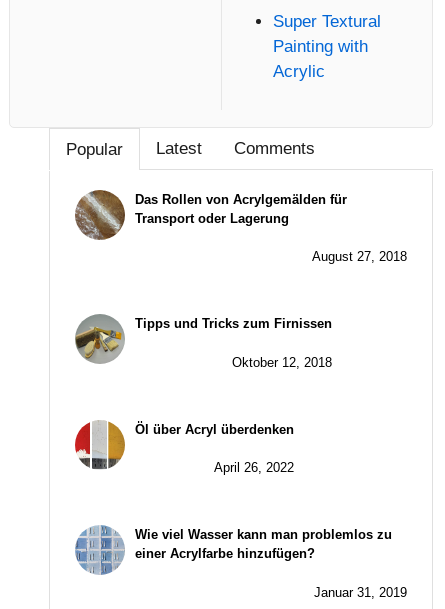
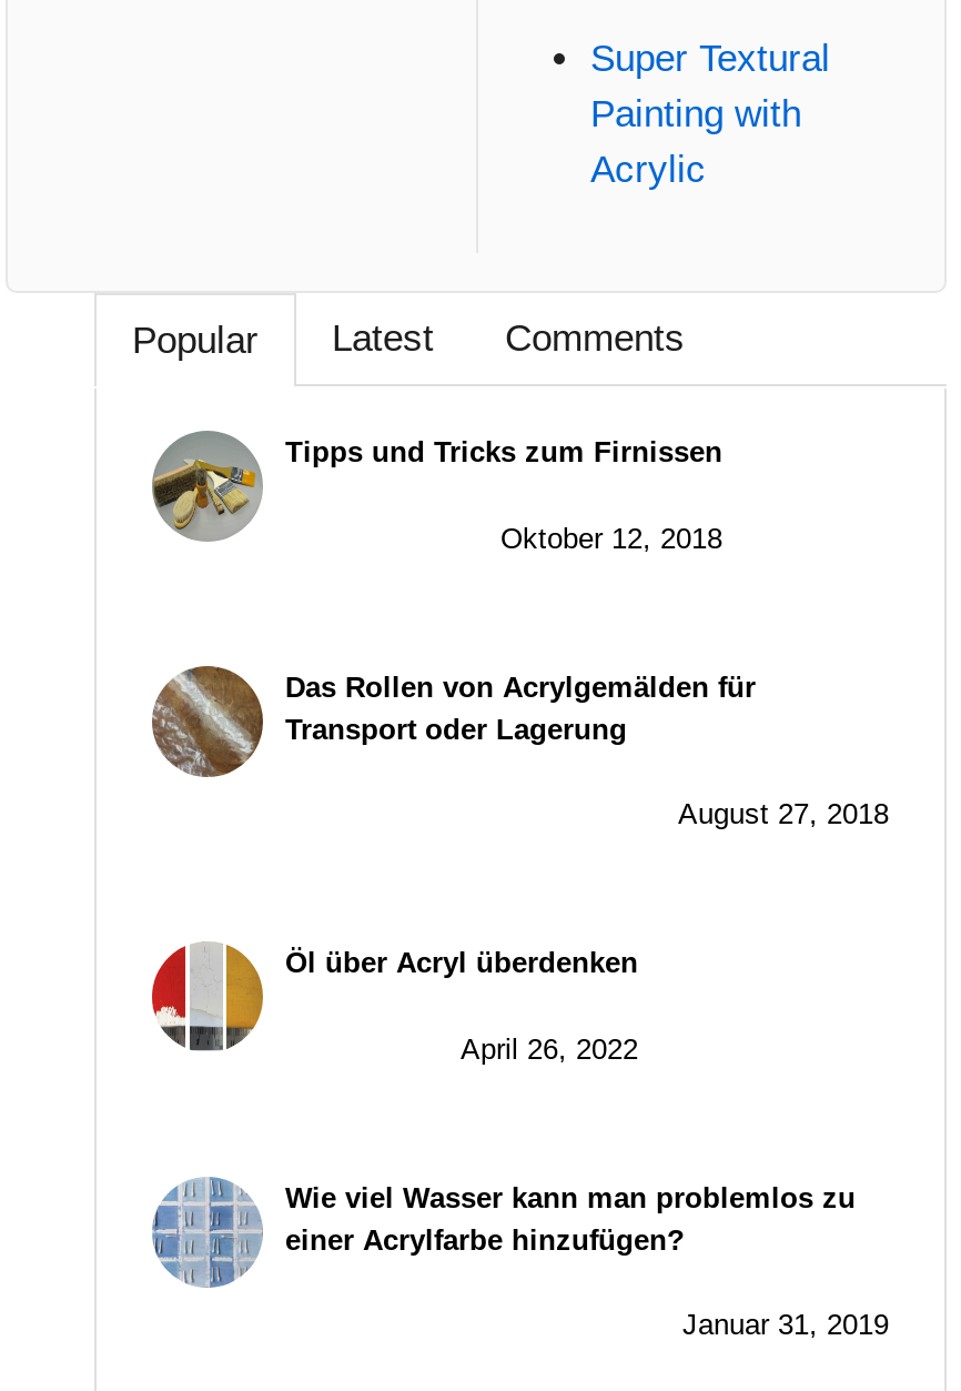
moved [74,188,407,264] -> [150,663,889,831]: [image] | Das Rollen von Acrylgemälden für | Transport oder Lagerung | August 27, 2018
moved [74,315,332,370] -> [154,430,722,555]: [image] | Tipps und Tricks zum Firnissen | Oktober 12, 2018

